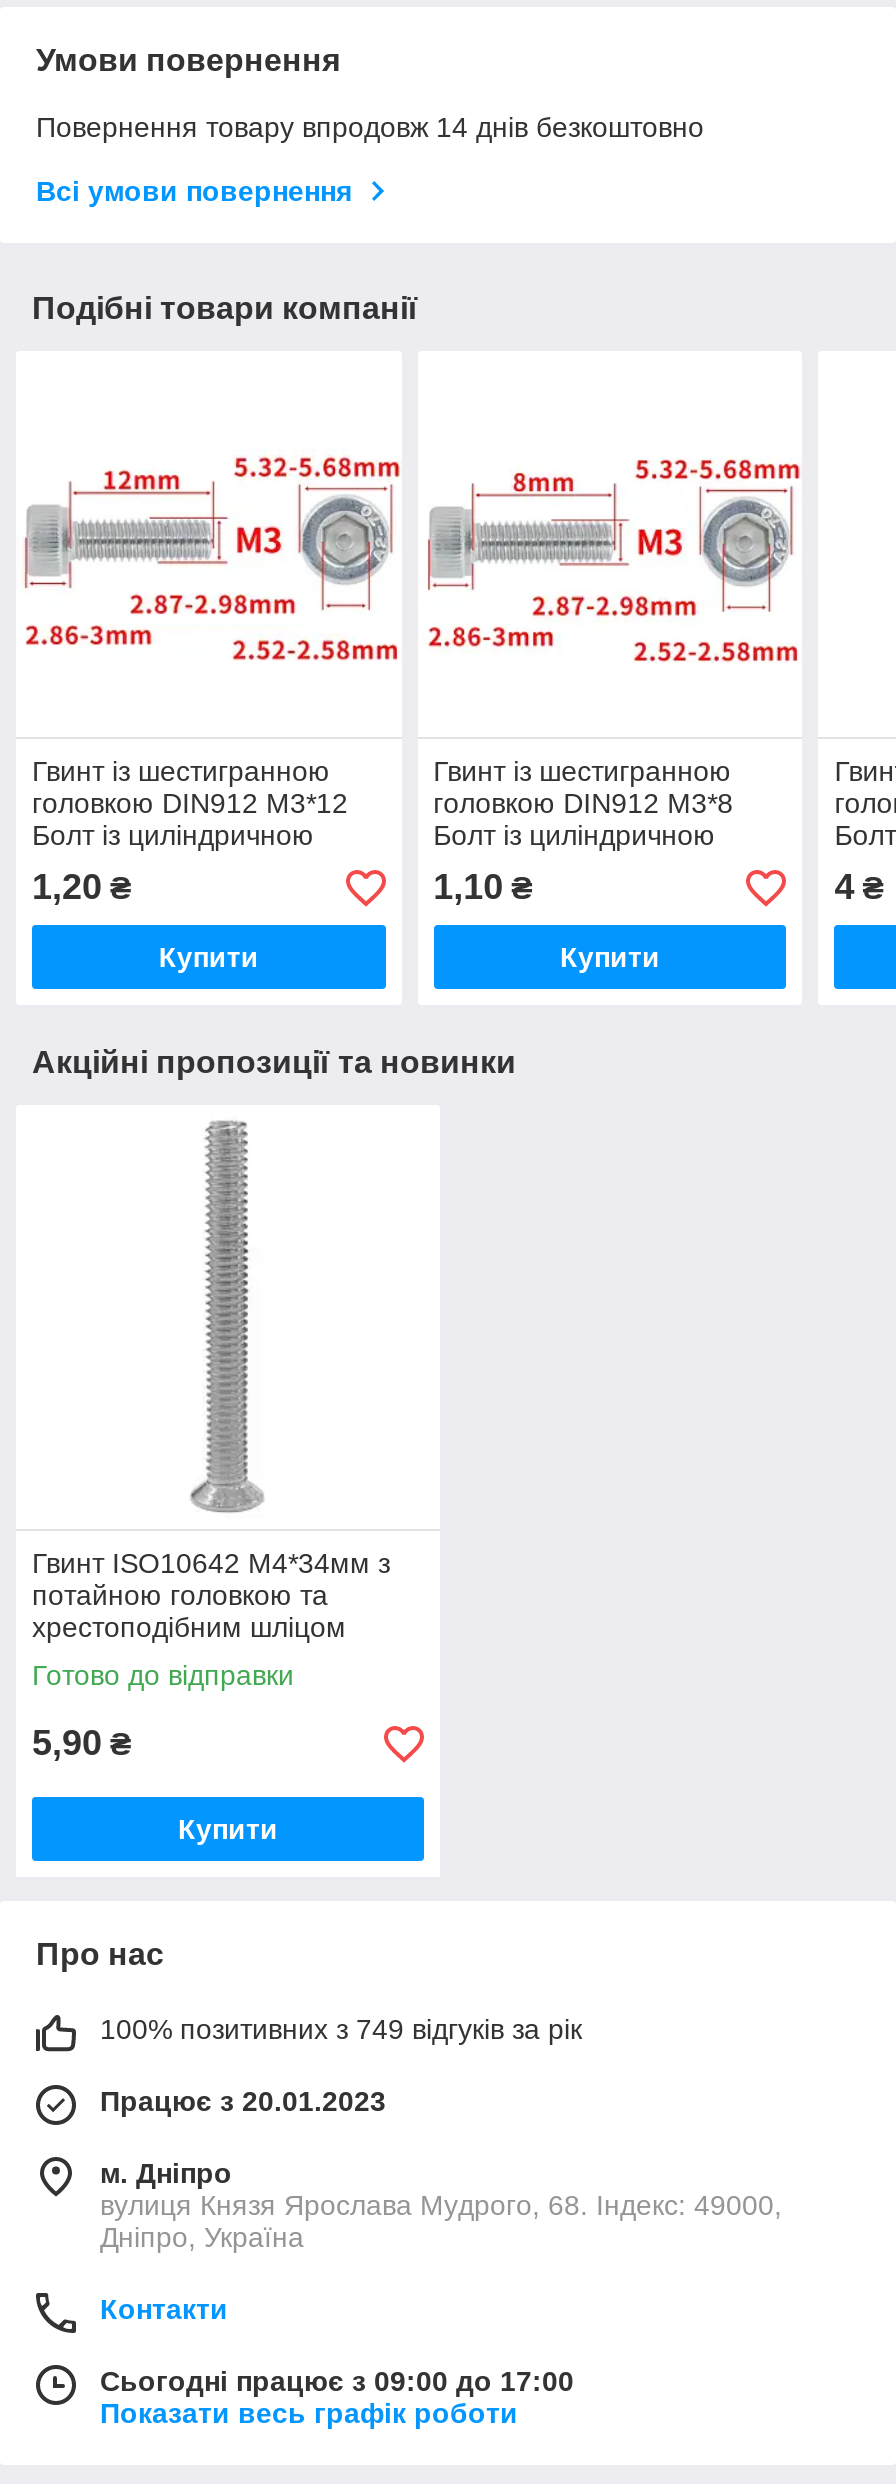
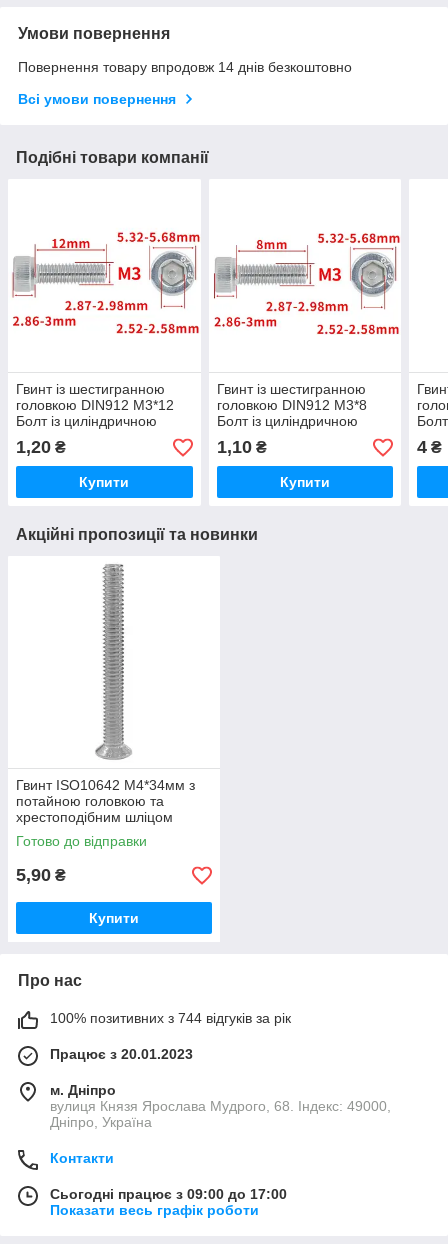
[100,2013,582,2045] 100% позитивних з 749 відгуків за рік -> [50,1010,291,1026] 100% позитивних з 744 відгуків за рік

